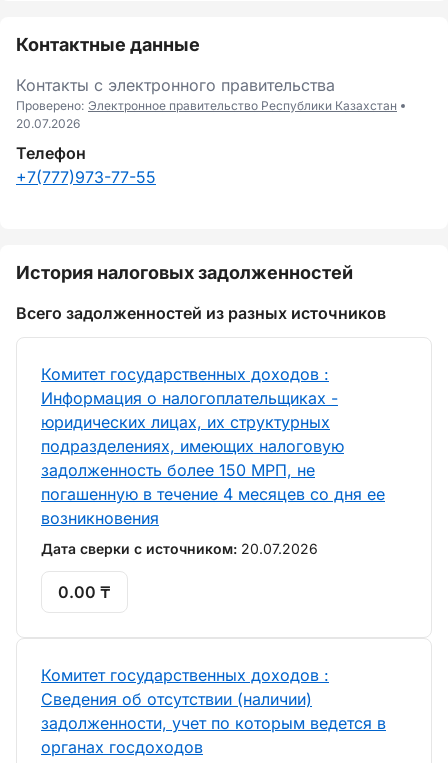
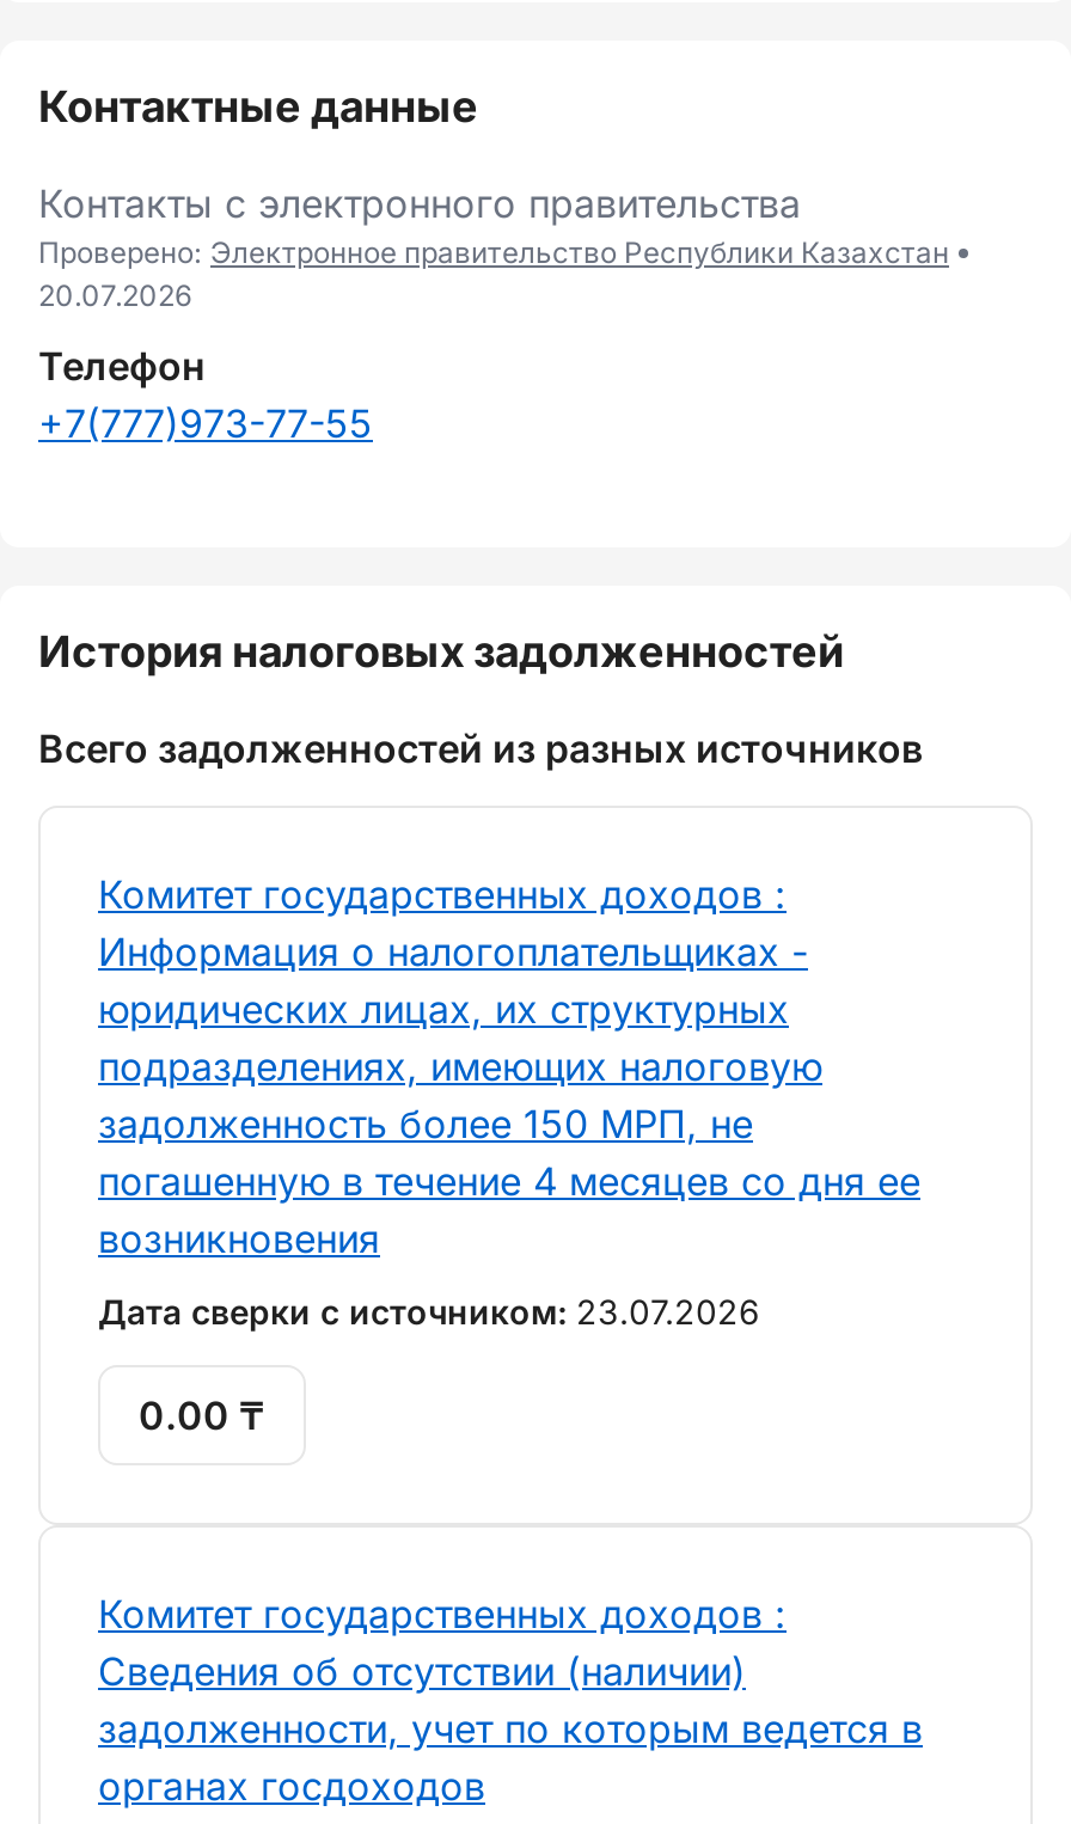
[41,540,318,557] Дата сверки с источником: 20.07.2026 -> [98,1291,760,1332] Дата сверки с источником: 23.07.2026

